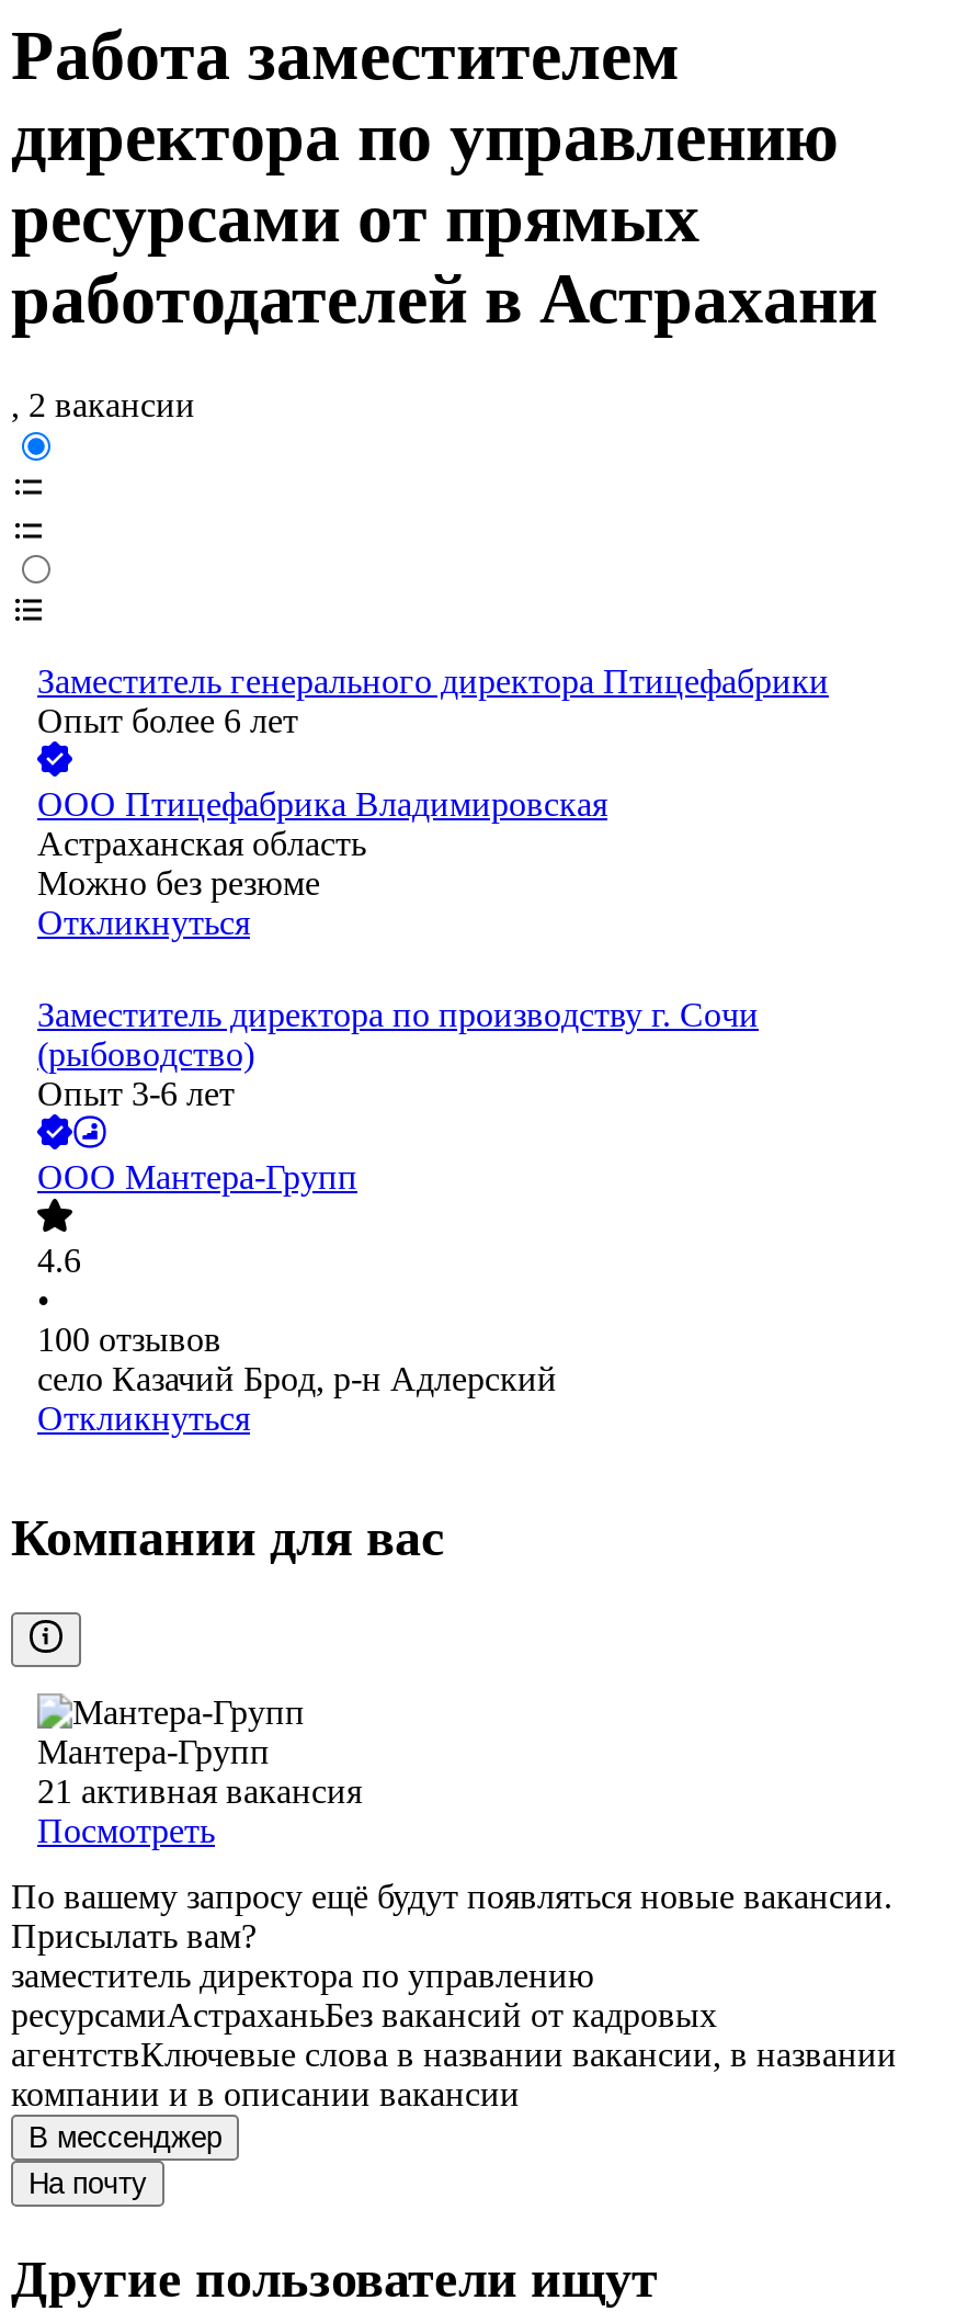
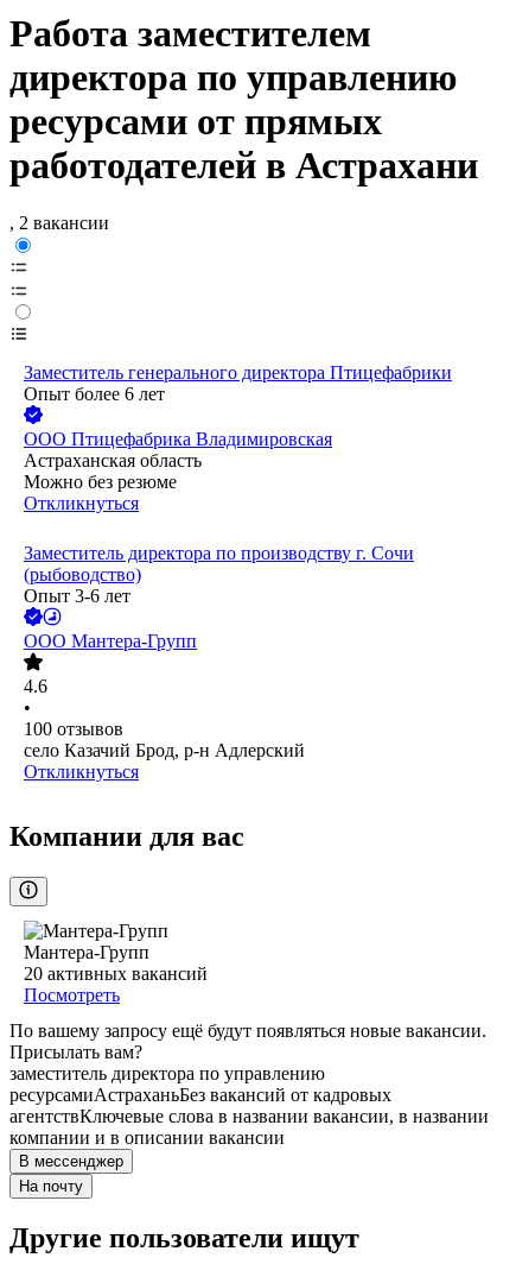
[37,1773,362,1810] 21 активная вакансия -> [24,964,208,984] 20 активных вакансий

